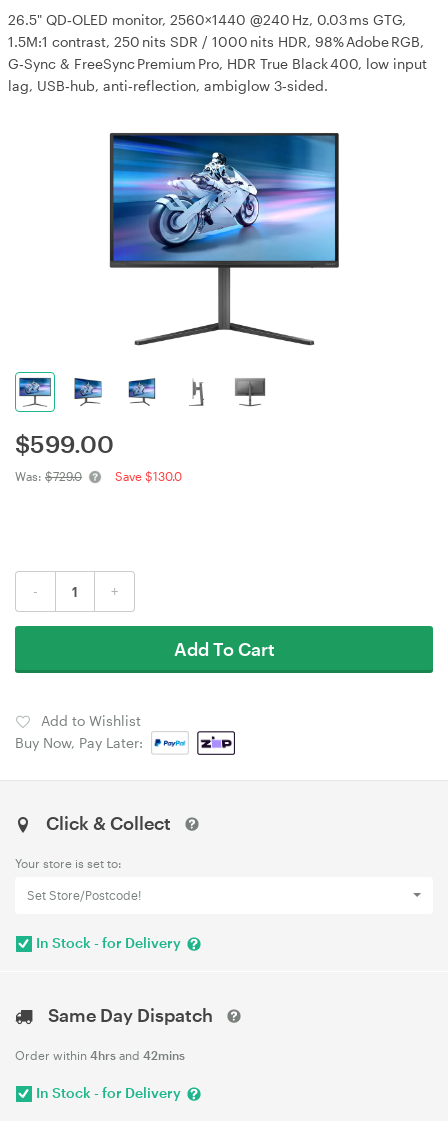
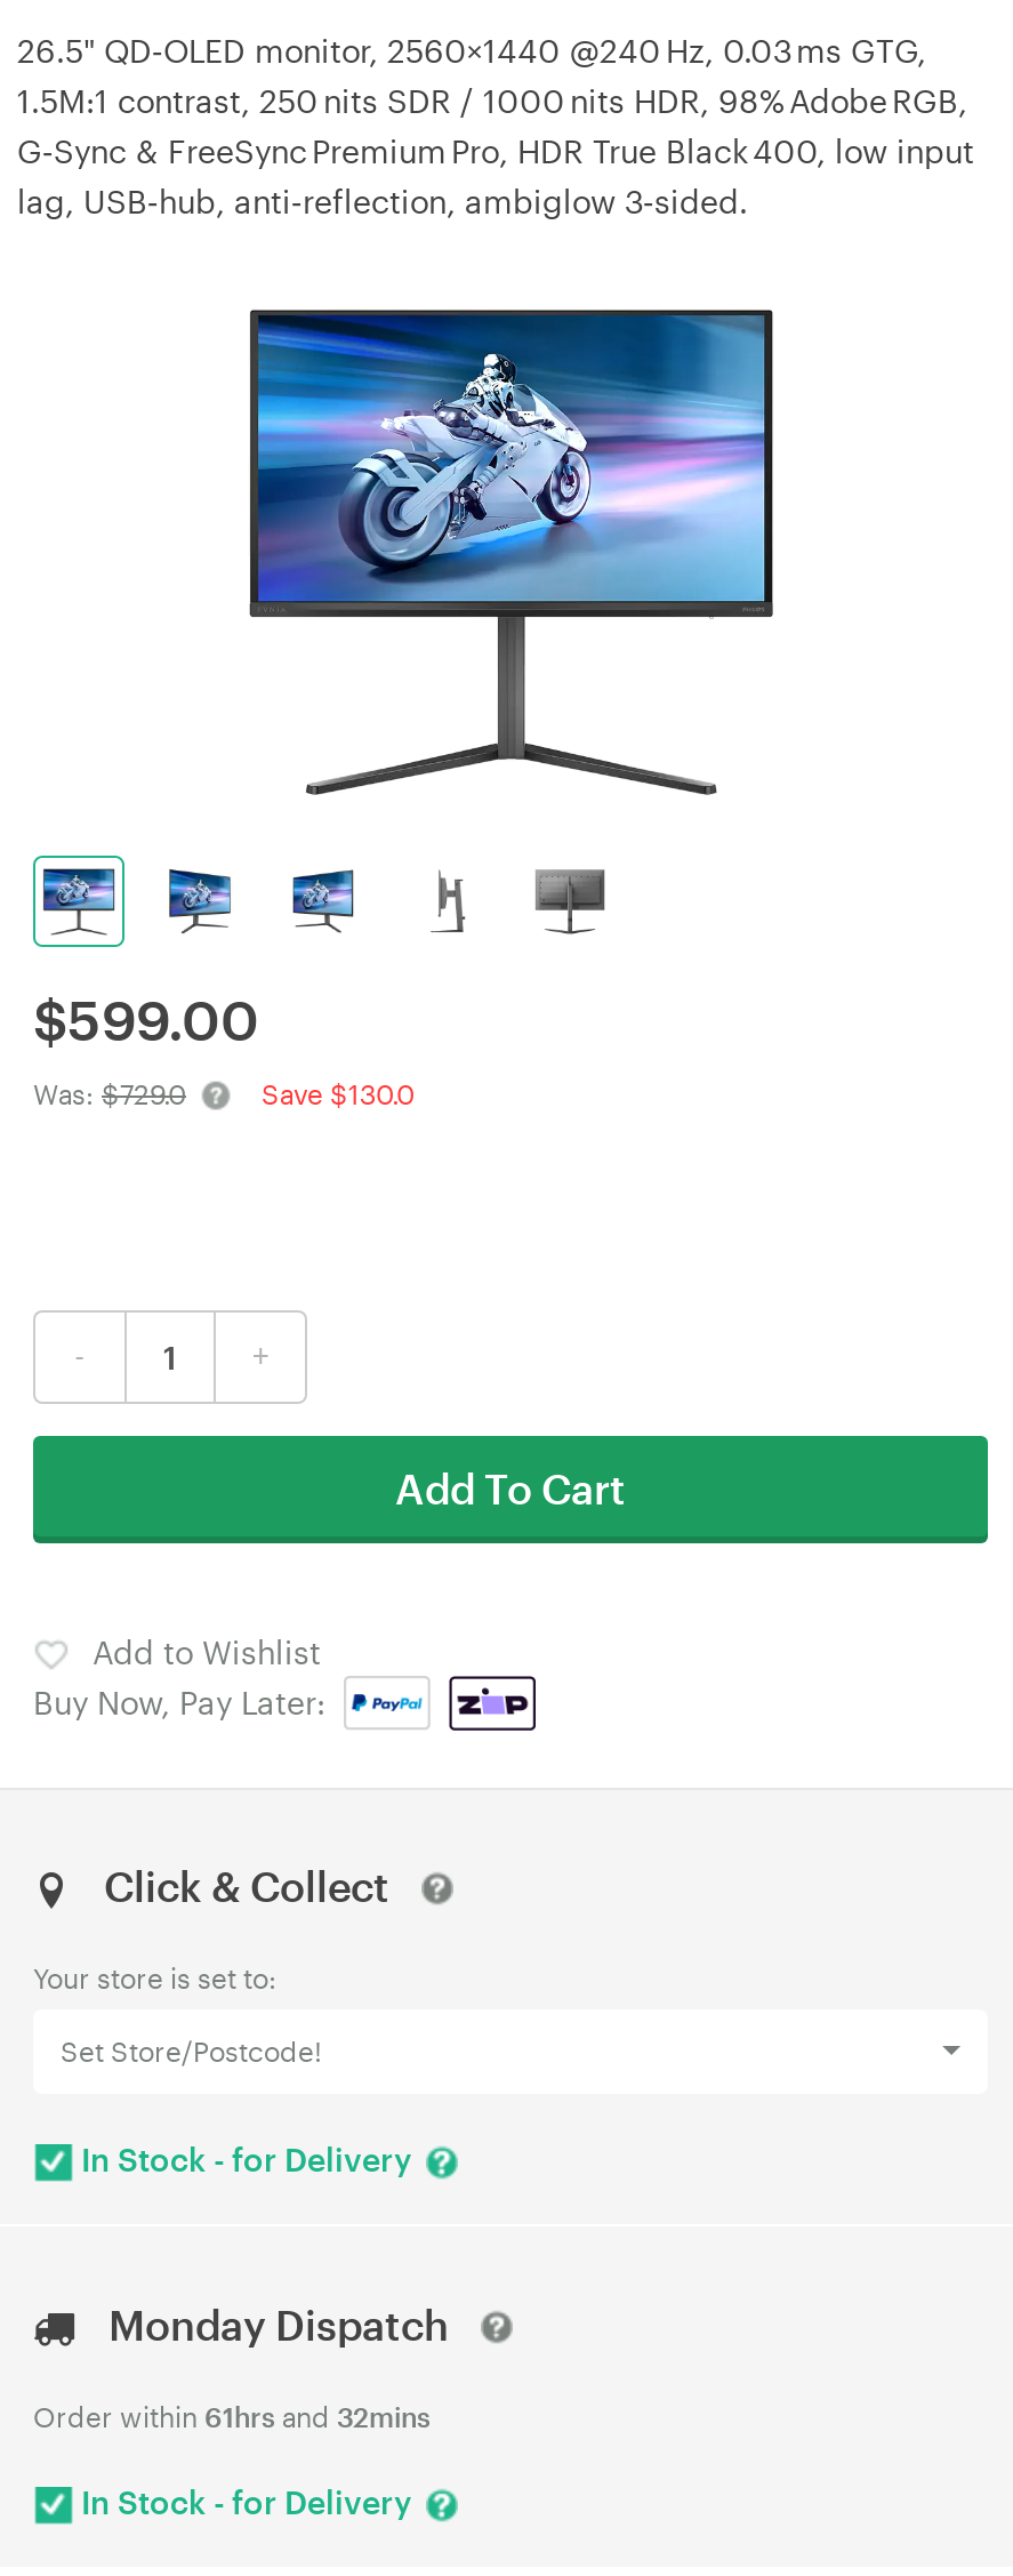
[48,1004,213,1026] Same Day Dispatch -> [108,2299,449,2350] Monday Dispatch
[15,1048,185,1062] Order within 4hrs and 42mins -> [33,2400,431,2432] Order within 61hrs and 32mins

